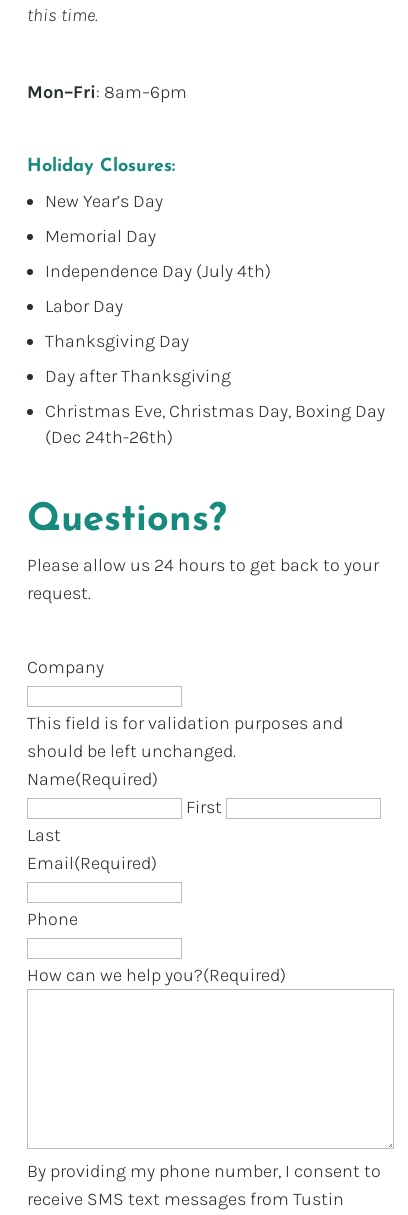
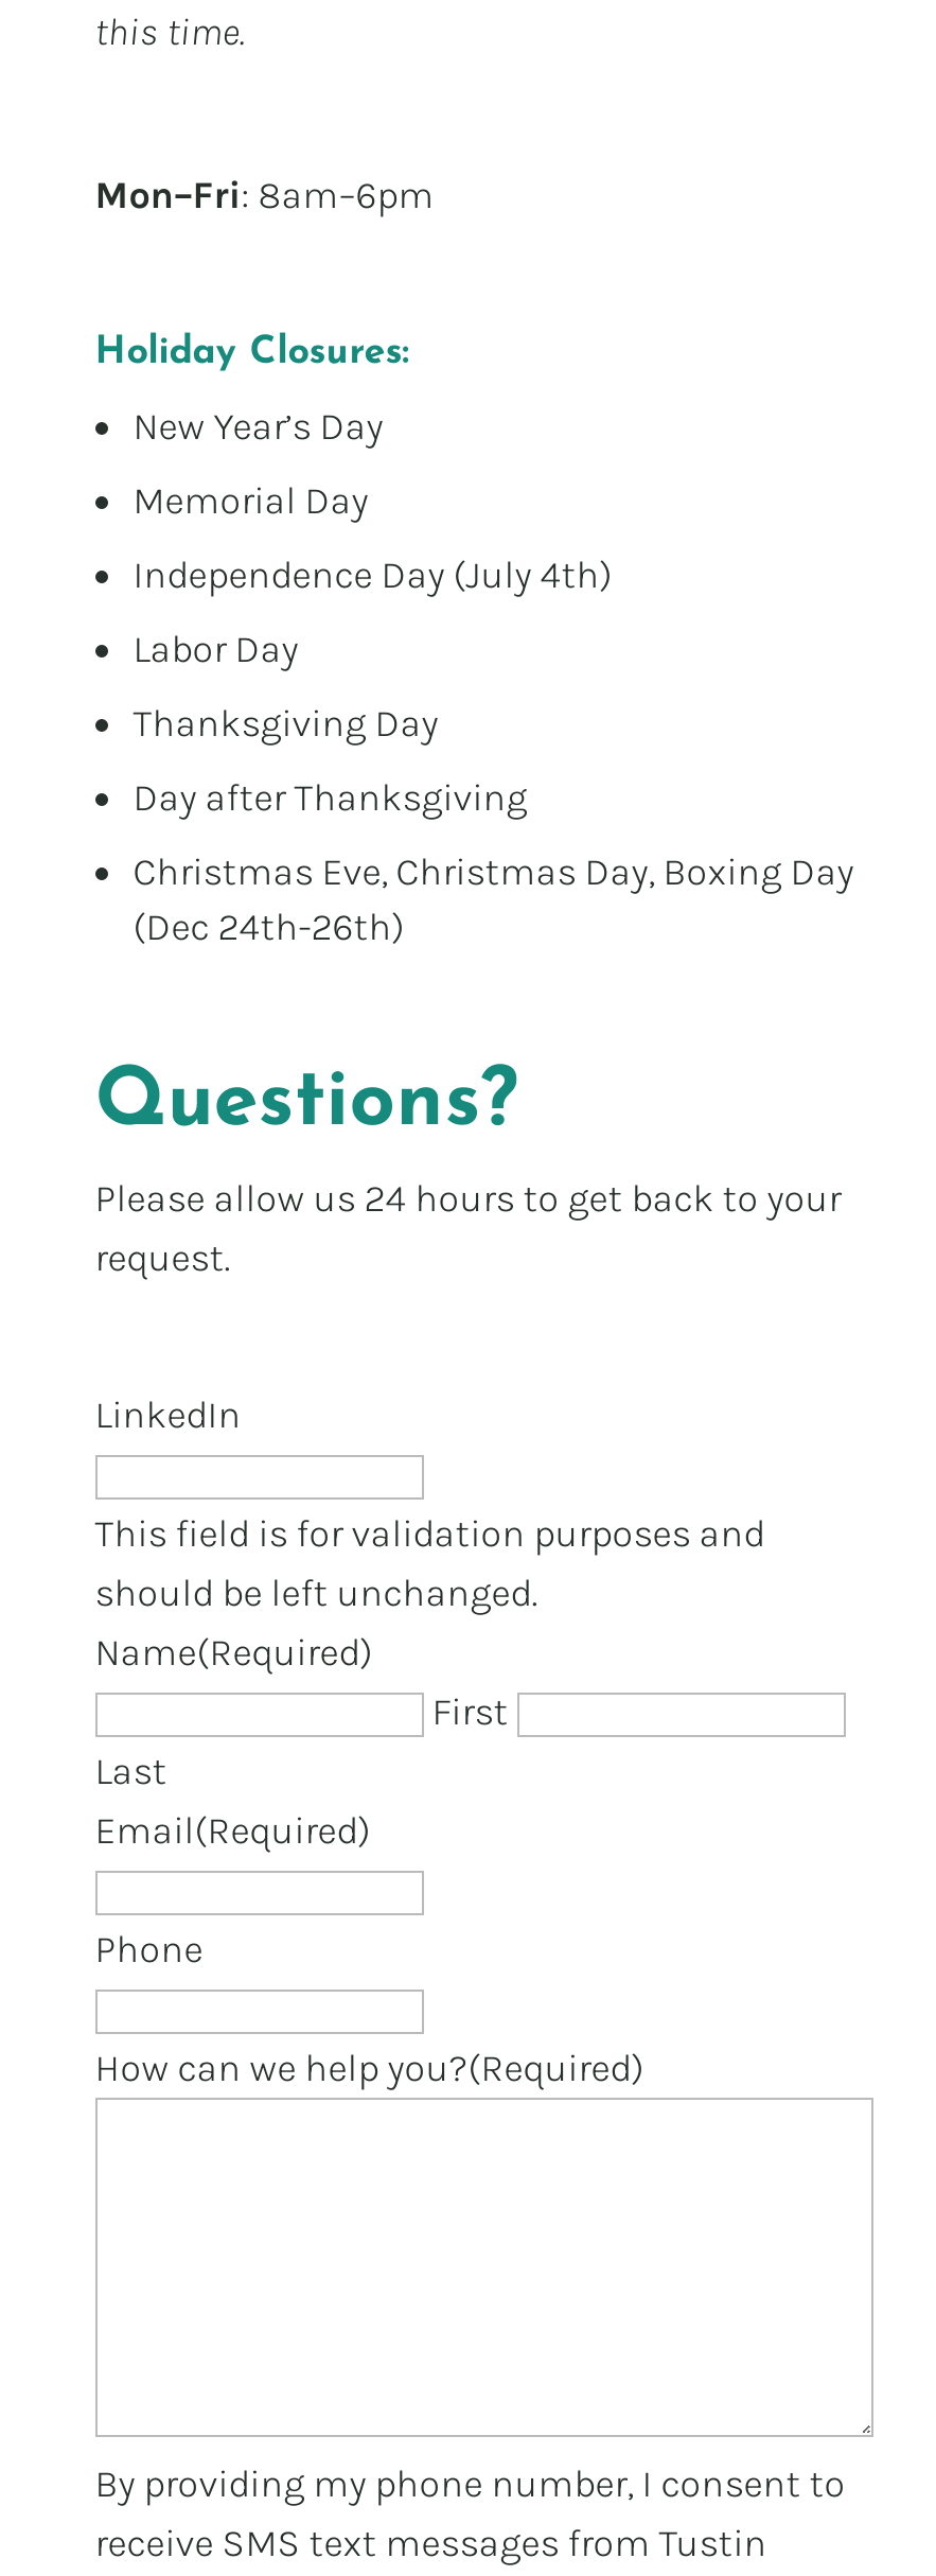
[27,656,104,678] Company -> [95,1392,241,1438] LinkedIn

